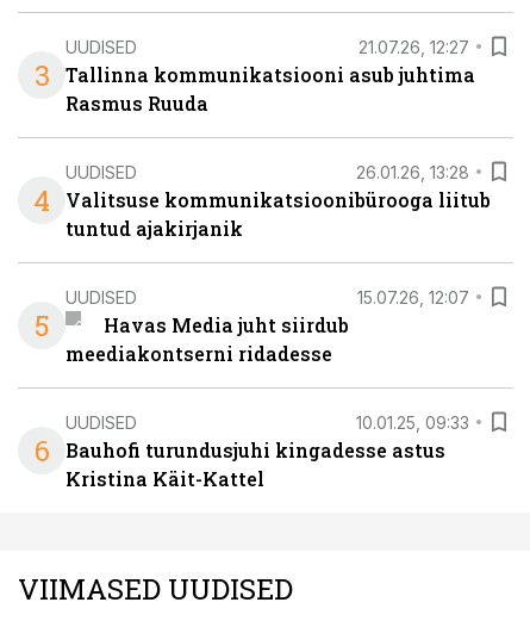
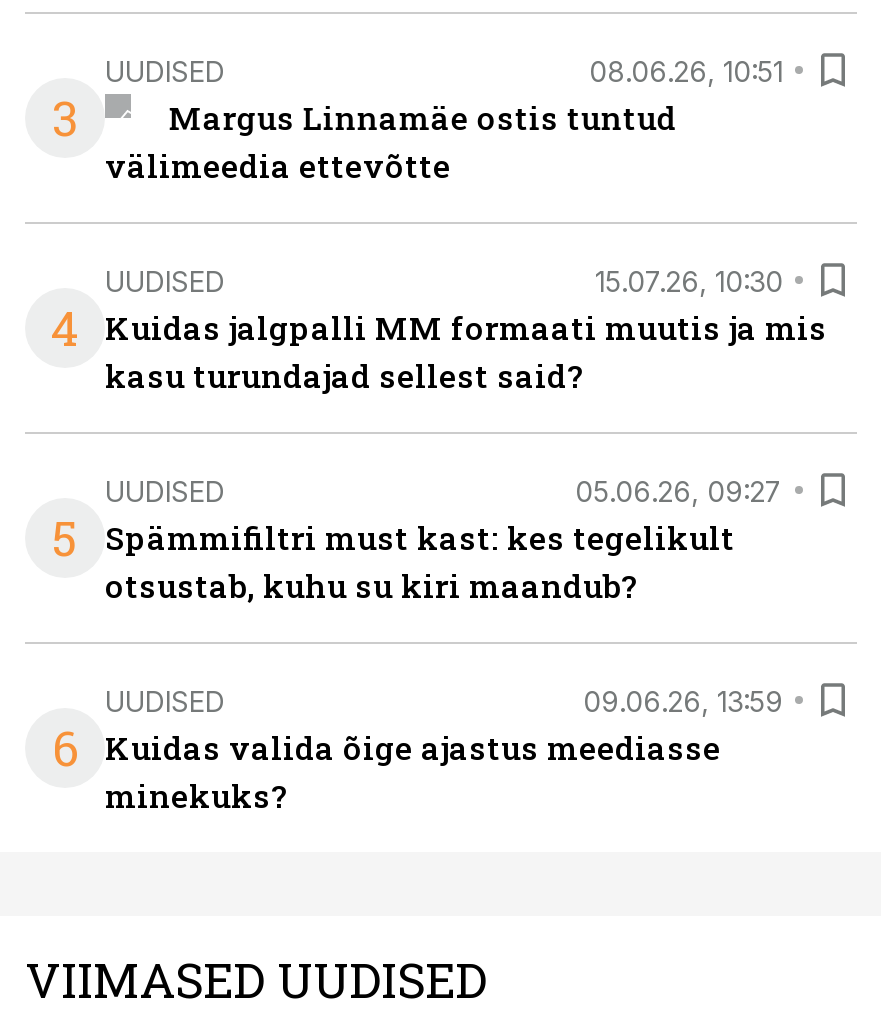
[66,36,475,116] 21.07.26, 12:27 | Tallinna kommunikatsiooni asub juhtima | Rasmus Ruuda -> [105,53,783,186] 08.06.26, 10:51 | Margus Linnamäe ostis tuntud | välimeedia ettevõtte
[66,162,491,241] 26.01.26, 13:28 | Valitsuse kommunikatsioonibürooga liitub | tuntud ajakirjanik -> [105,263,827,396] 15.07.26, 10:30 | Kuidas jalgpalli MM formaati muutis ja mis | kasu turundajad sellest said?
[66,287,469,366] 15.07.26, 12:07 | Havas Media juht siirdub | meediakontserni ridadesse -> [105,473,783,606] 05.06.26, 09:27 | Spämmifiltri must kast: kes tegelikult | otsustab, kuhu su kiri maandub?
[66,412,469,491] 10.01.25, 09:33 | Bauhofi turundusjuhi kingadesse astus | Kristina Käit-Kattel -> [105,683,783,816] 09.06.26, 13:59 | Kuidas valida õige ajastus meediasse | minekuks?

